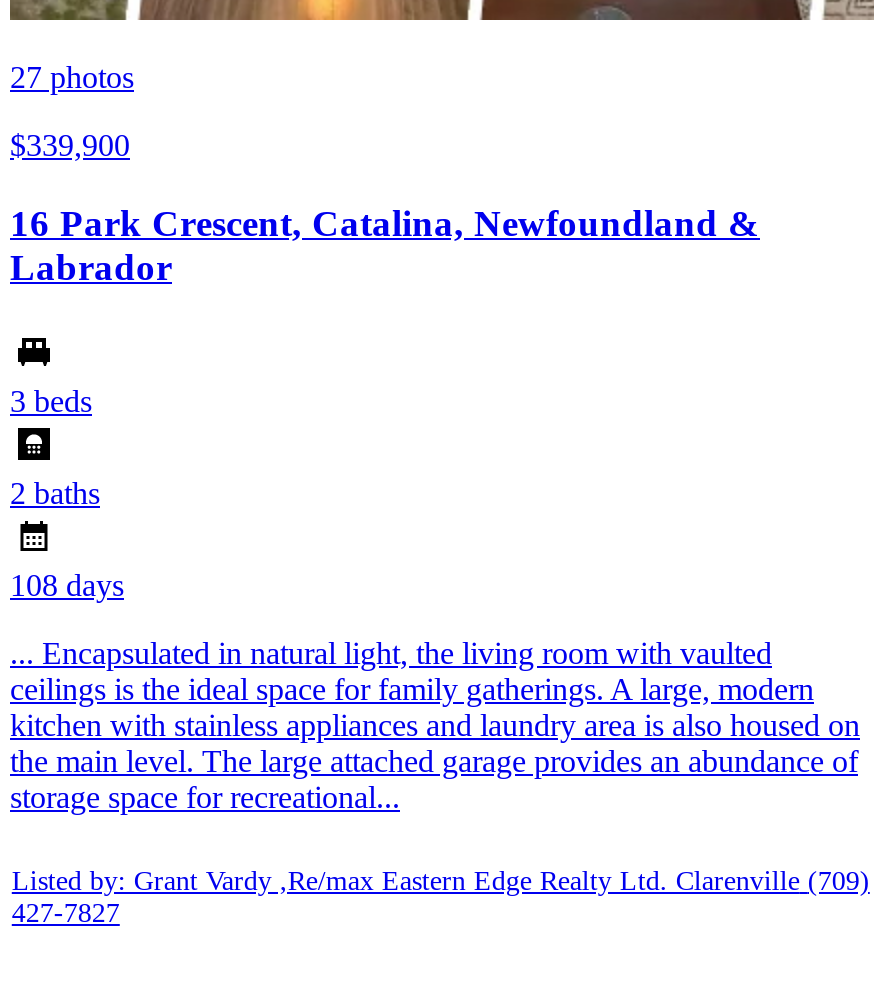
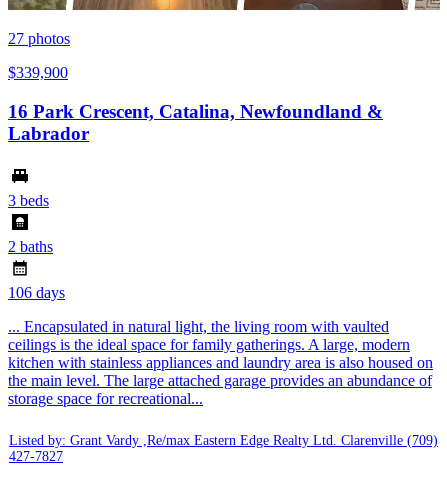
[10,568,124,602] 108 days -> [8,284,65,301] 106 days

